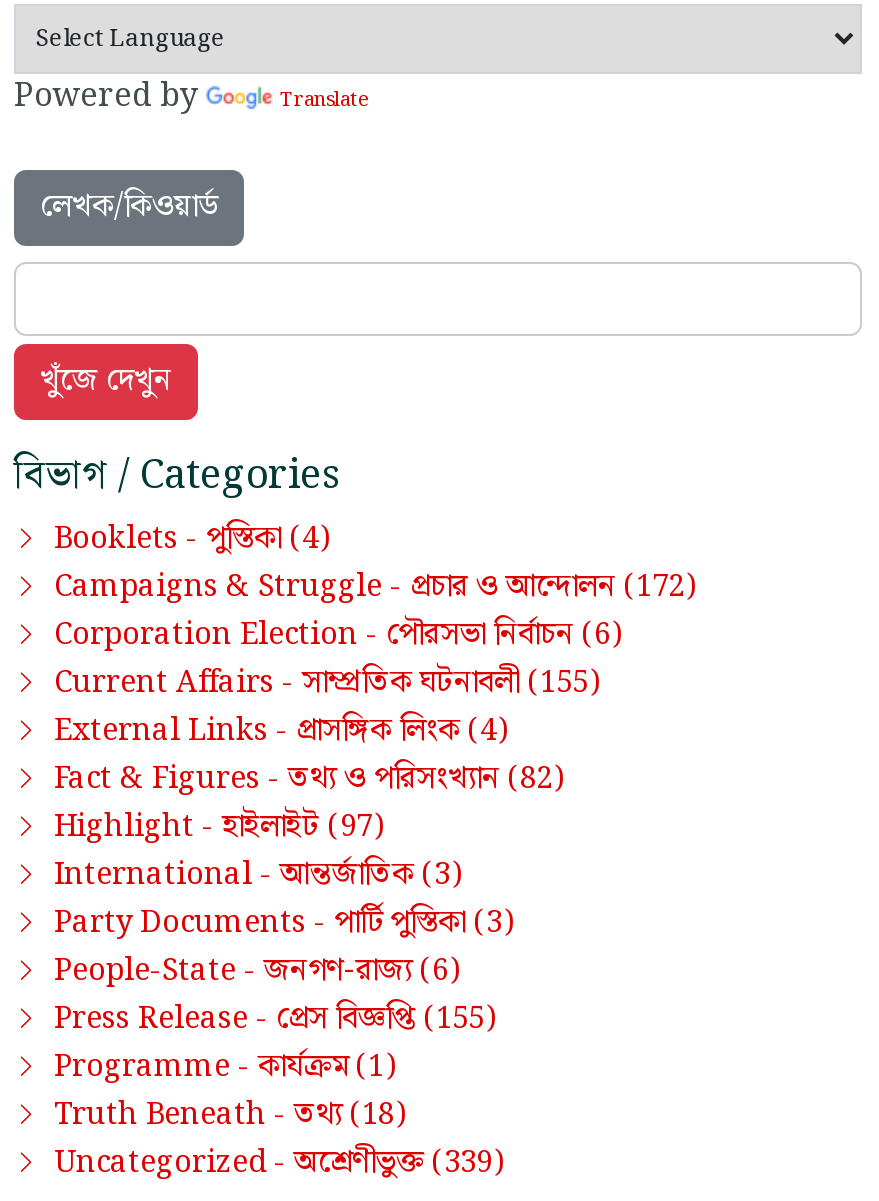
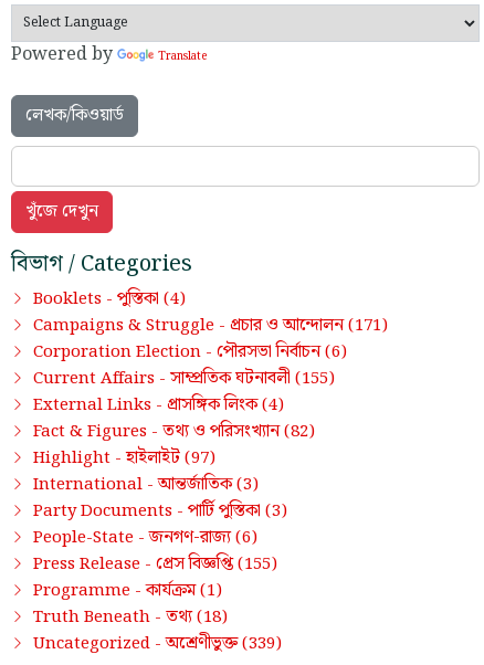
[54,562,696,612] Campaigns & Struggle - প্রচার ও আন্দোলন (172) -> [33,312,388,339] Campaigns & Struggle - প্রচার ও আন্দোলন (171)

